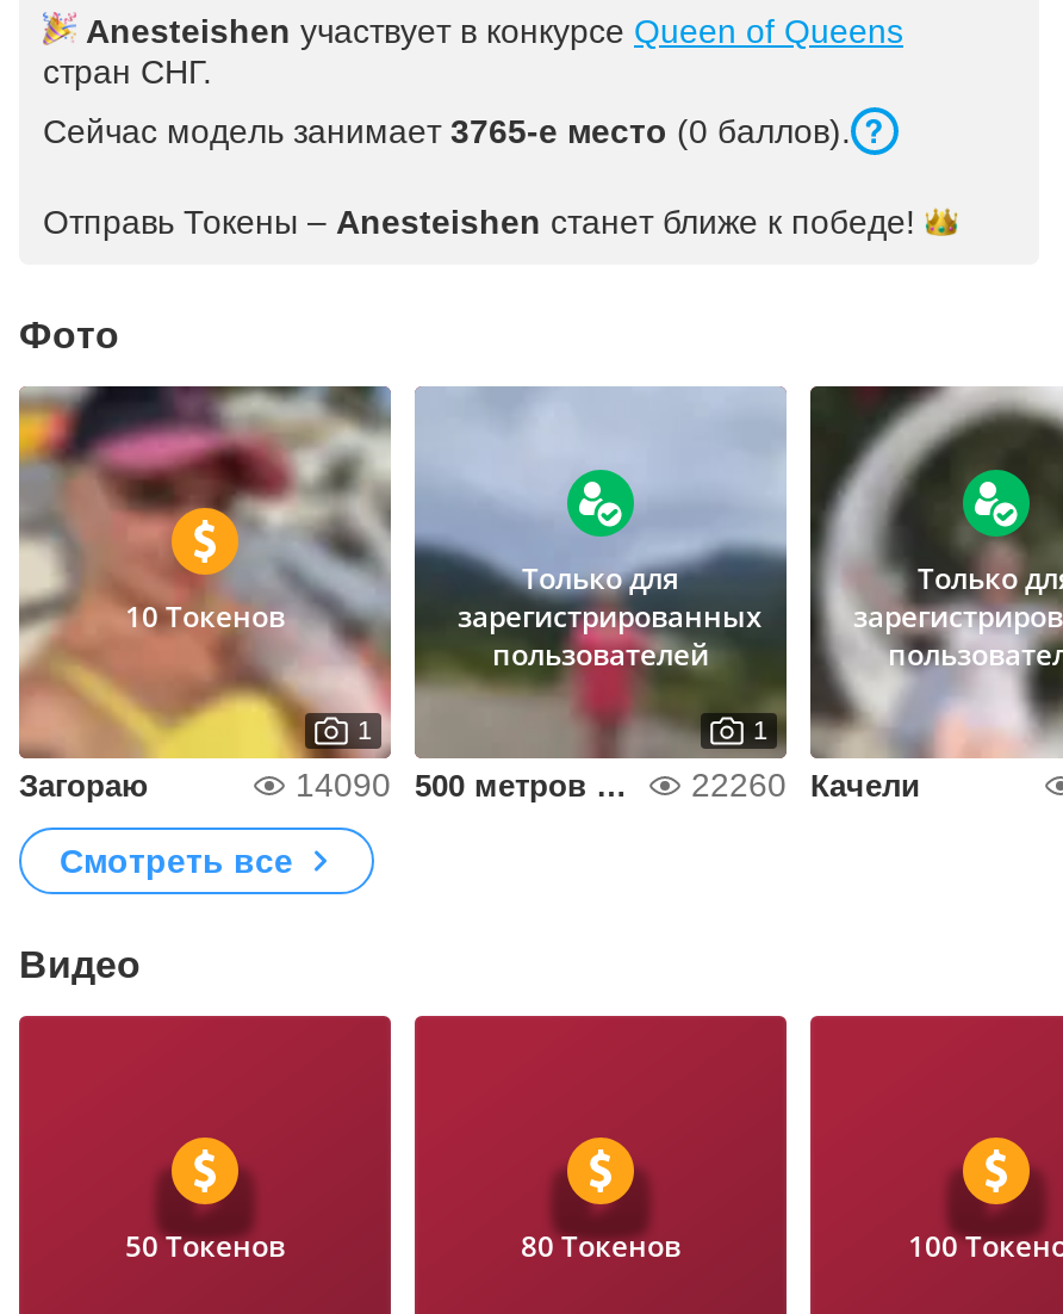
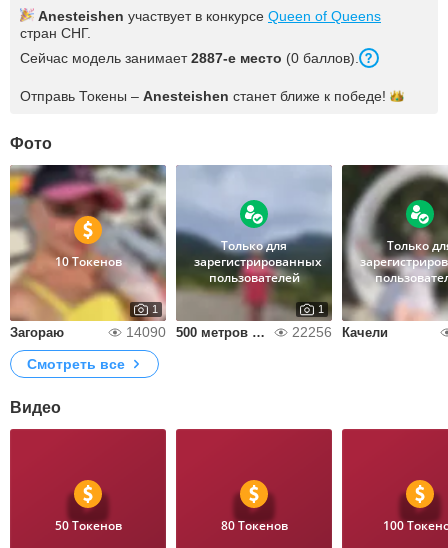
[43,112,851,150] Сейчас модель занимает 3765-е место (0 баллов). -> [20,50,359,66] Сейчас модель занимает 2887-е место (0 баллов).
[691,766,787,804] 22260 -> [292,324,332,340] 22256

